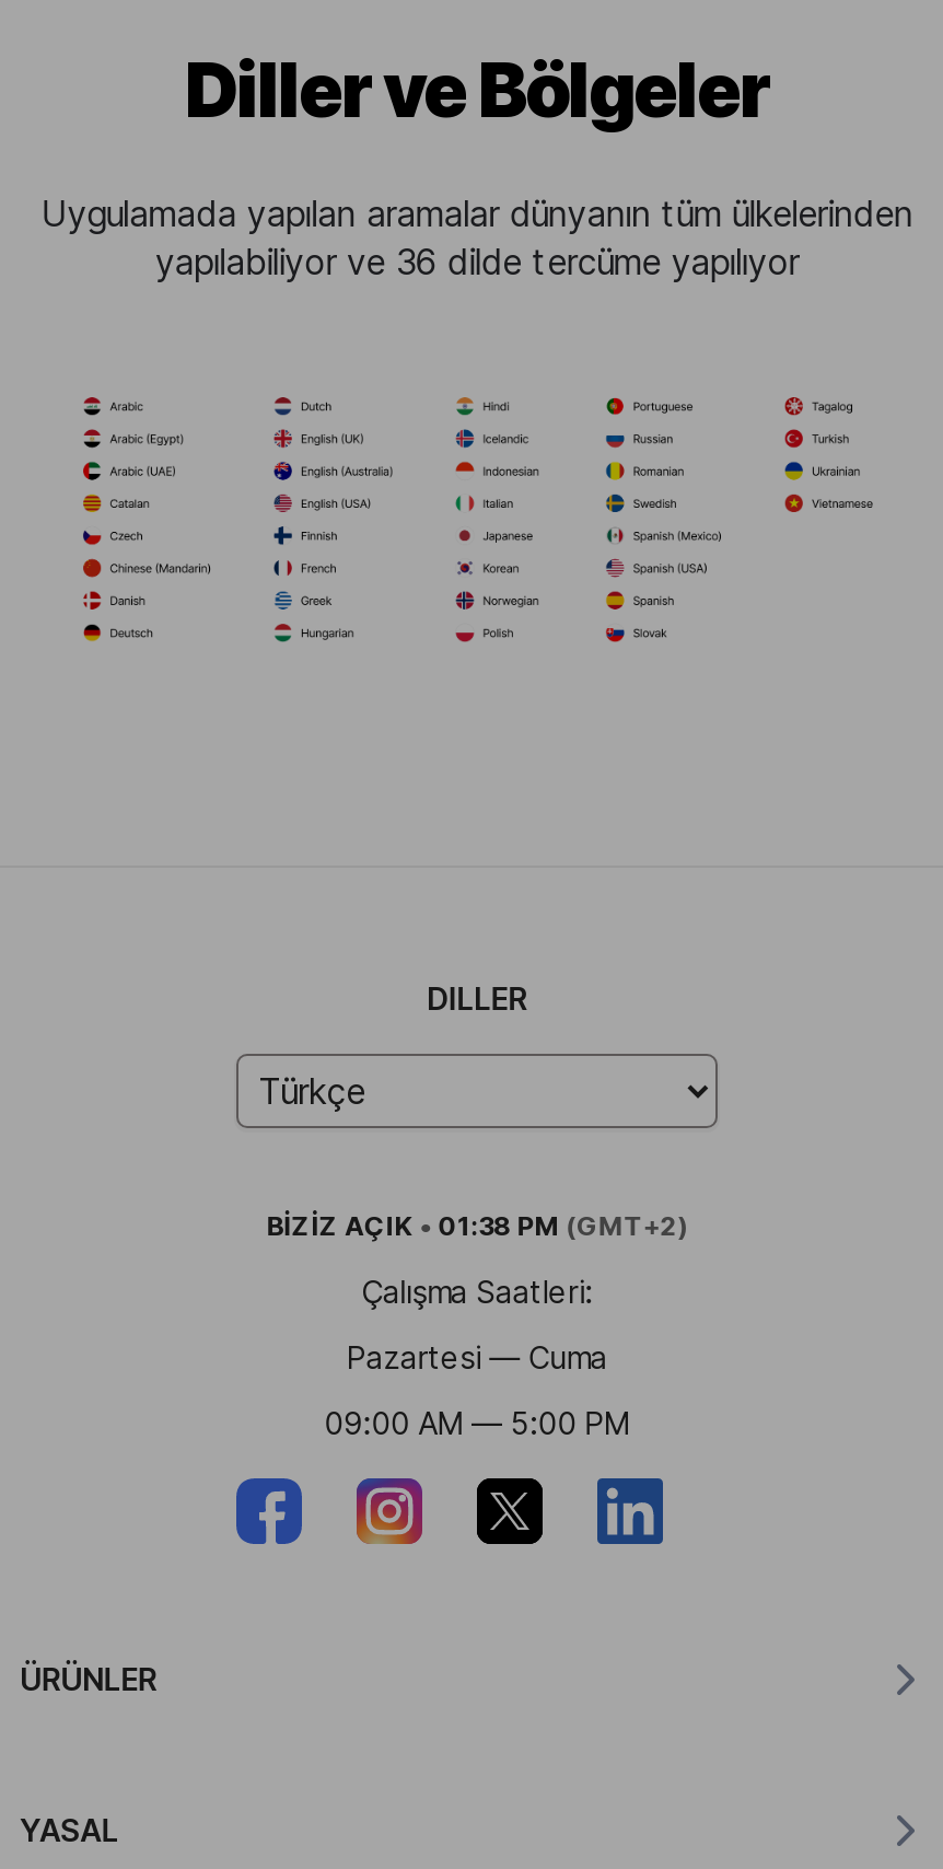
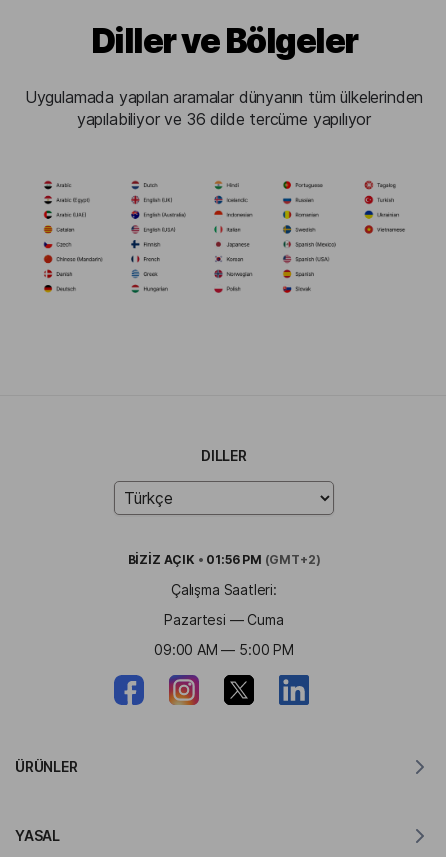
[266,1210,688,1243] BİZİZ AÇIK • 01:38 PM (GMT+2) -> [128,552,320,567] BİZİZ AÇIK • 01:56 PM (GMT+2)

